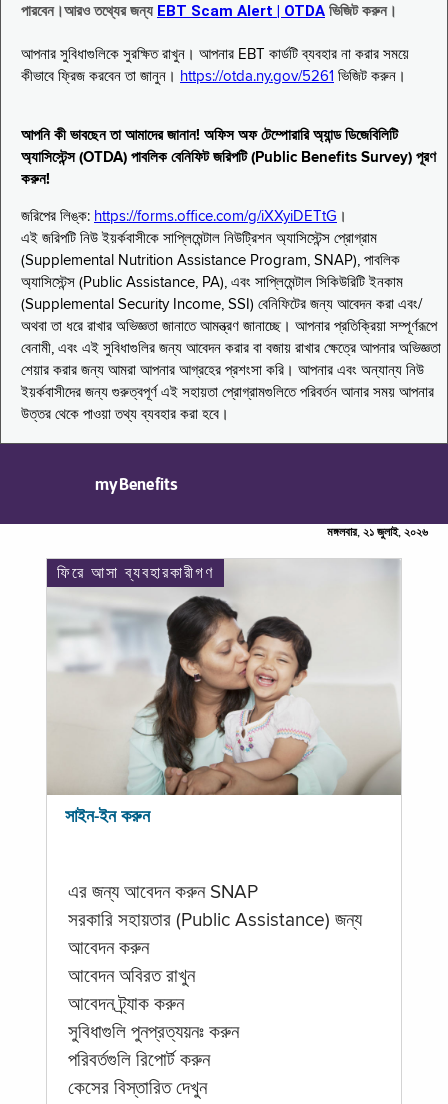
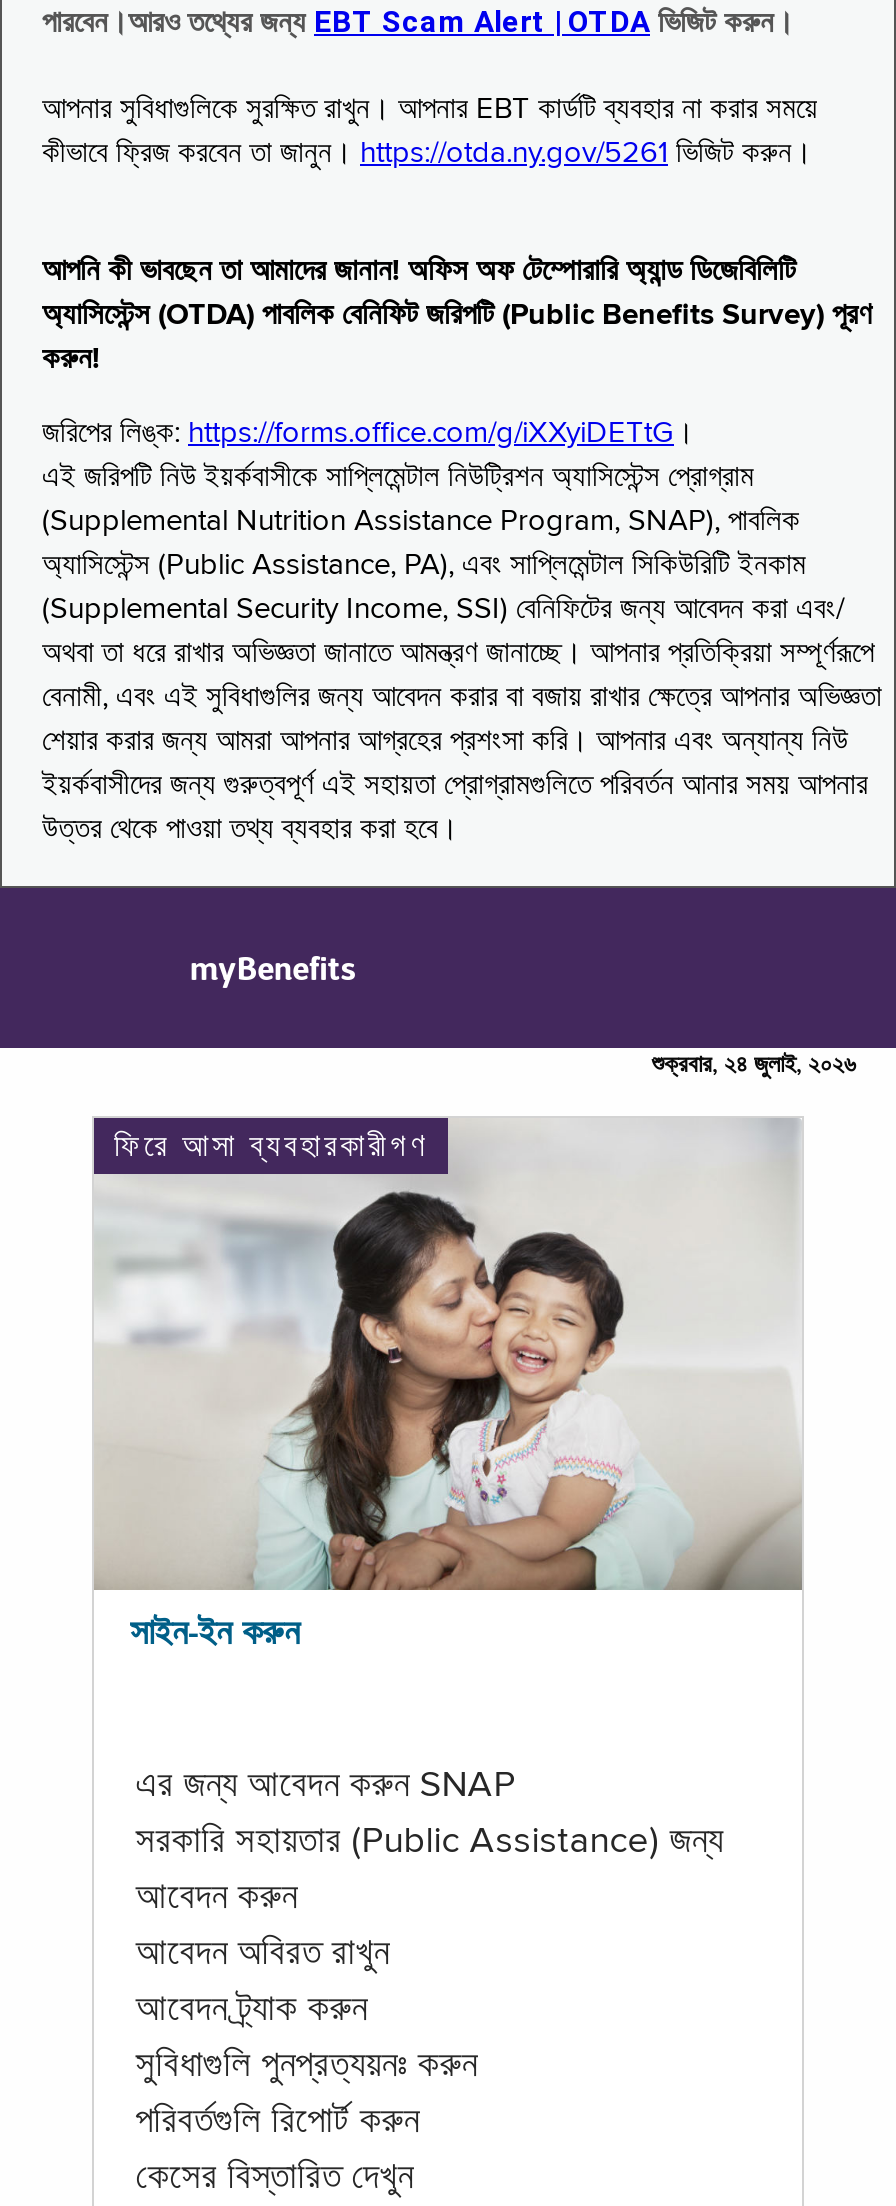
[327,527,428,539] মঙ্গলবার, ২১ জুলাই, ২০২৬ -> [652,1054,856,1078] শুক্রবার, ২৪ জুলাই, ২০২৬

